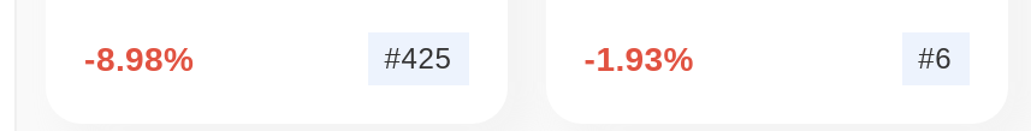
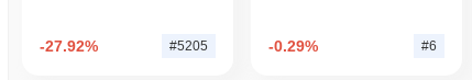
[84,41,452,79] -8.98% | #425 -> [40,38,208,55] -27.92% | #5205
[584,41,692,79] -1.93% -> [268,38,318,55] -0.29%

